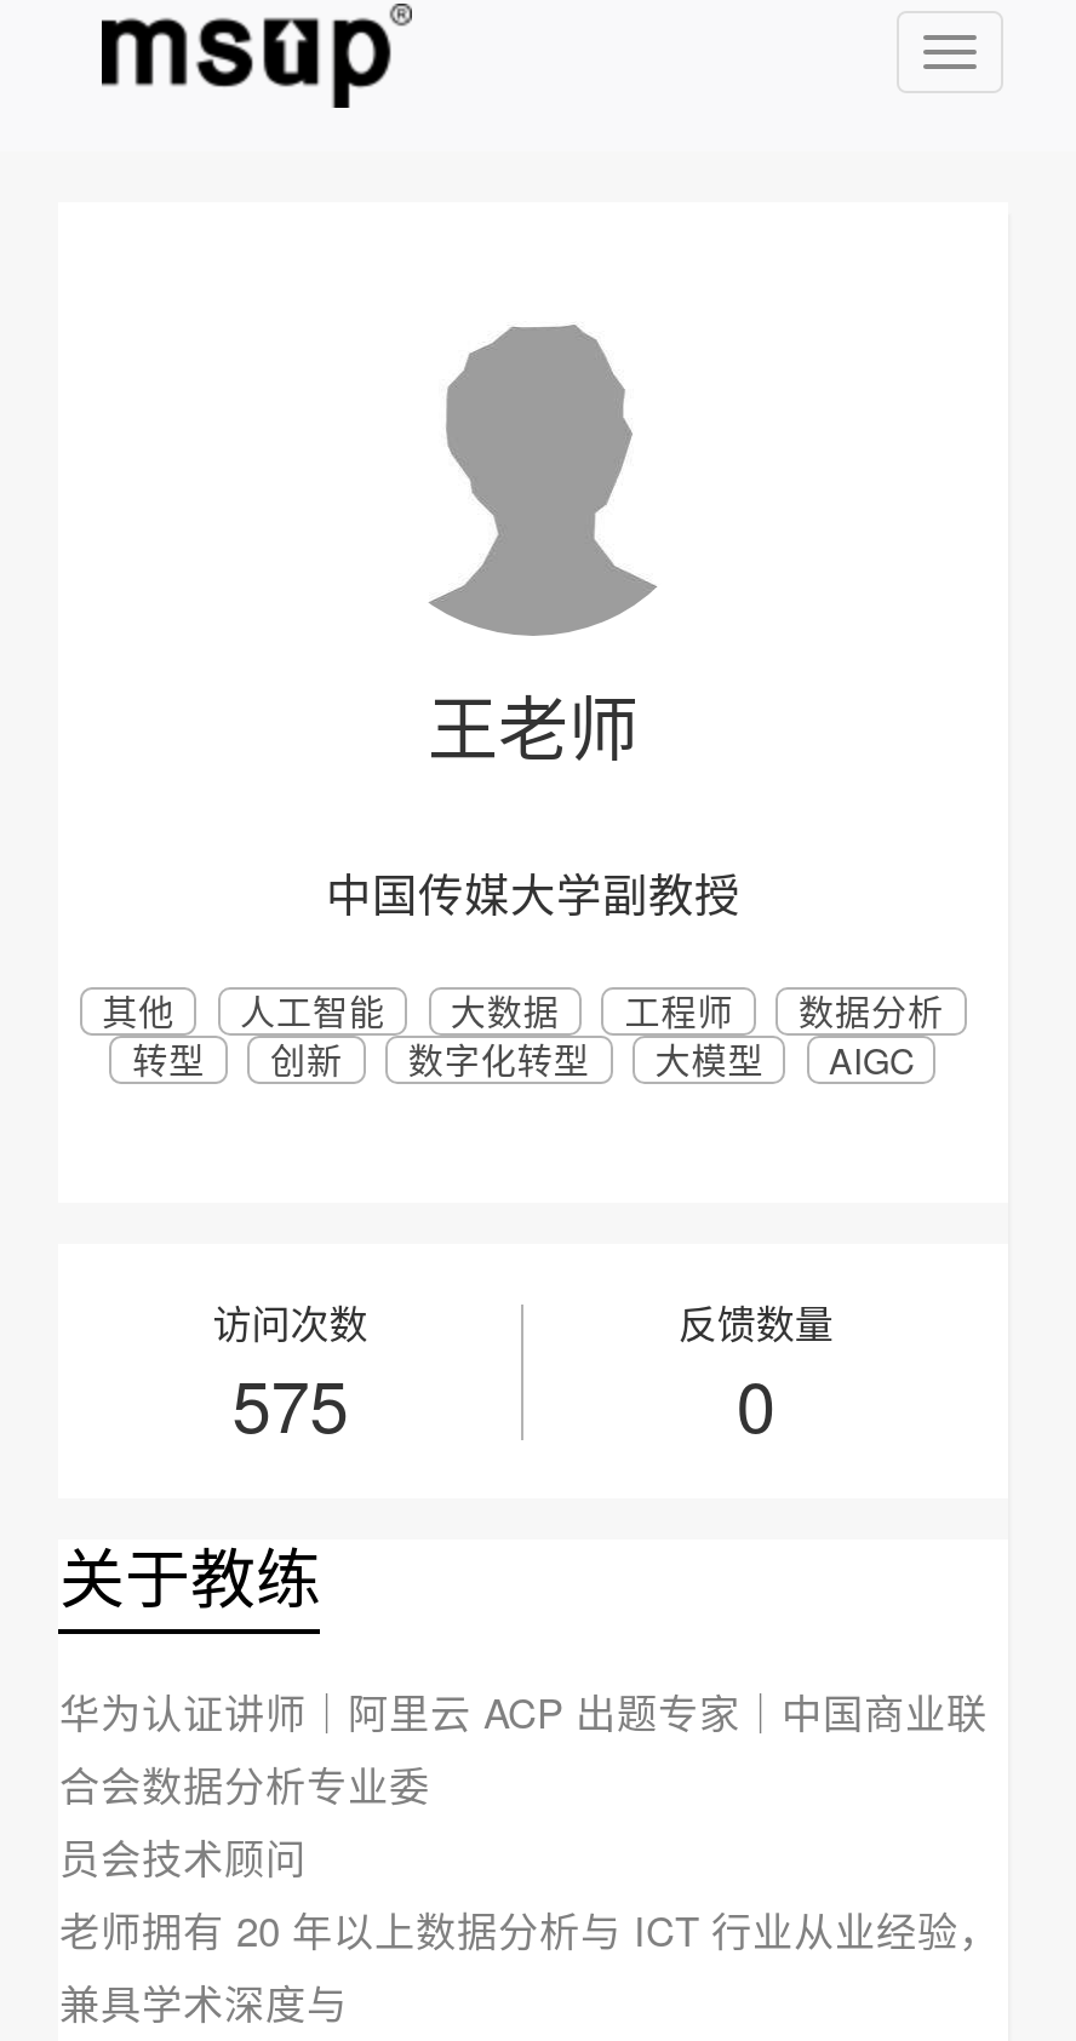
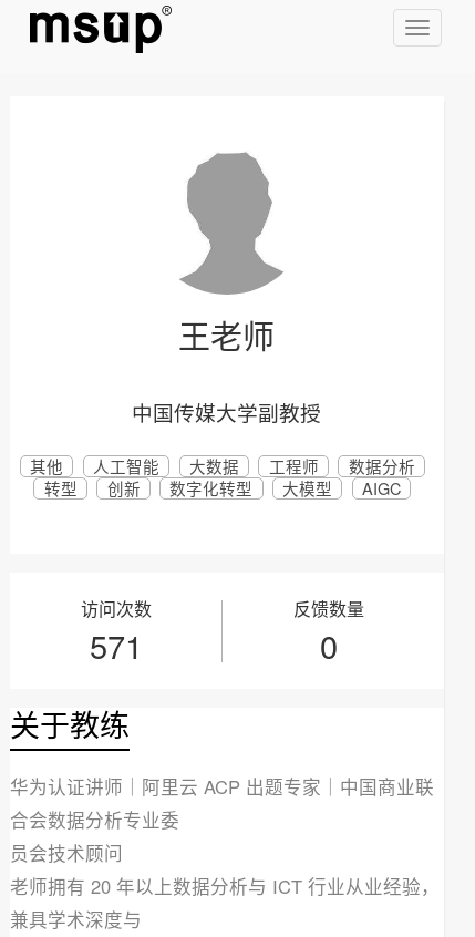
[232,1353,348,1452] 575 -> [89,622,143,668] 571

